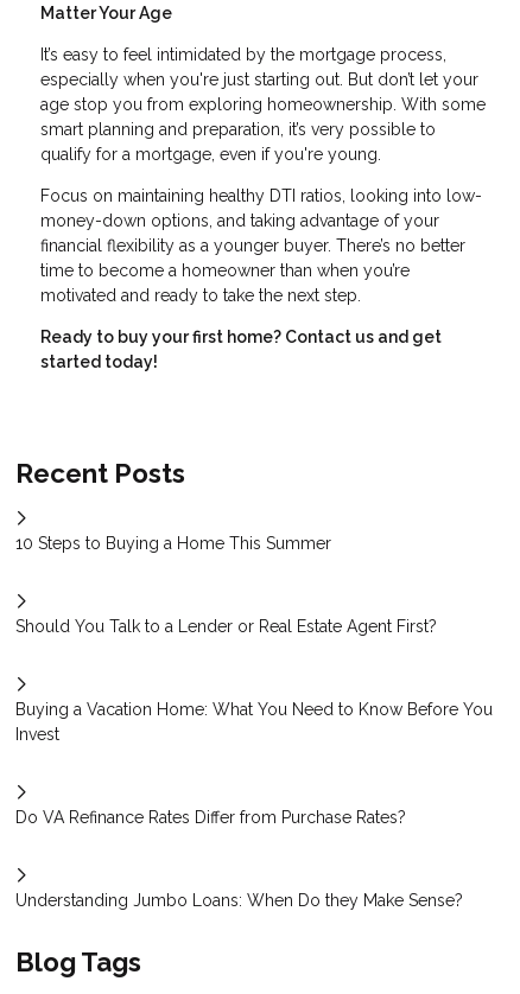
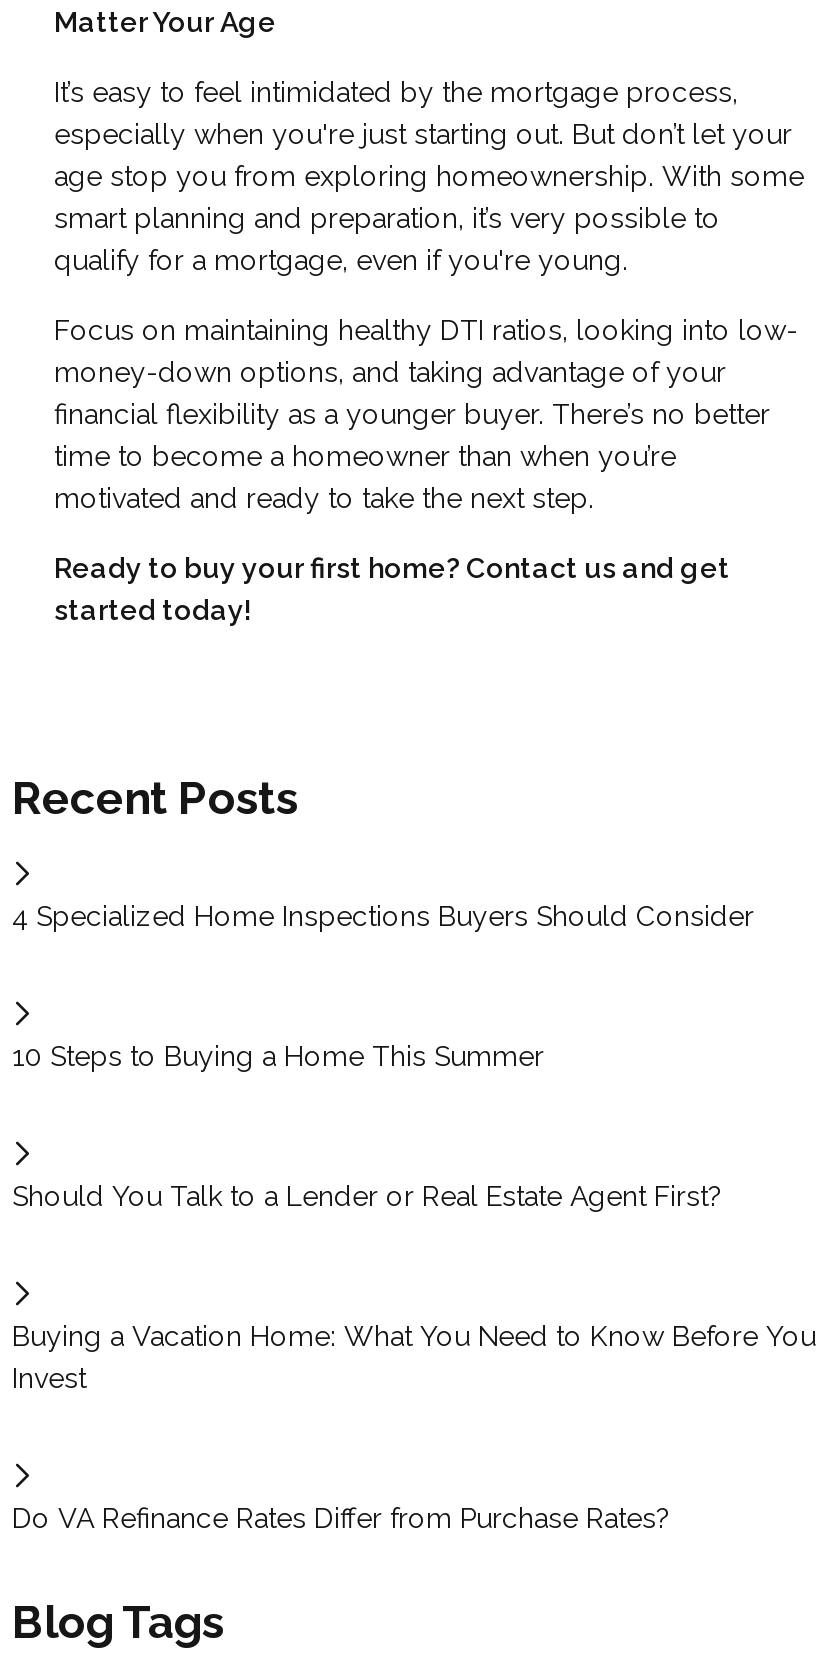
none -> [12,900,754,932] 4 Specialized Home Inspections Buyers Should Consider
moved [15,534,493,827] -> [12,1040,816,1534]: 10 Steps to Buying a Home This Summer | Should You Talk to a Lender or Real Estate Agent First? | Buying a Vacation Home: What You Need to Know Before You | Invest | Do VA Refinance Rates Differ from Purchase Rates?
[15,891,463,910] Understanding Jumbo Loans: When Do they Make Sense? -> none

